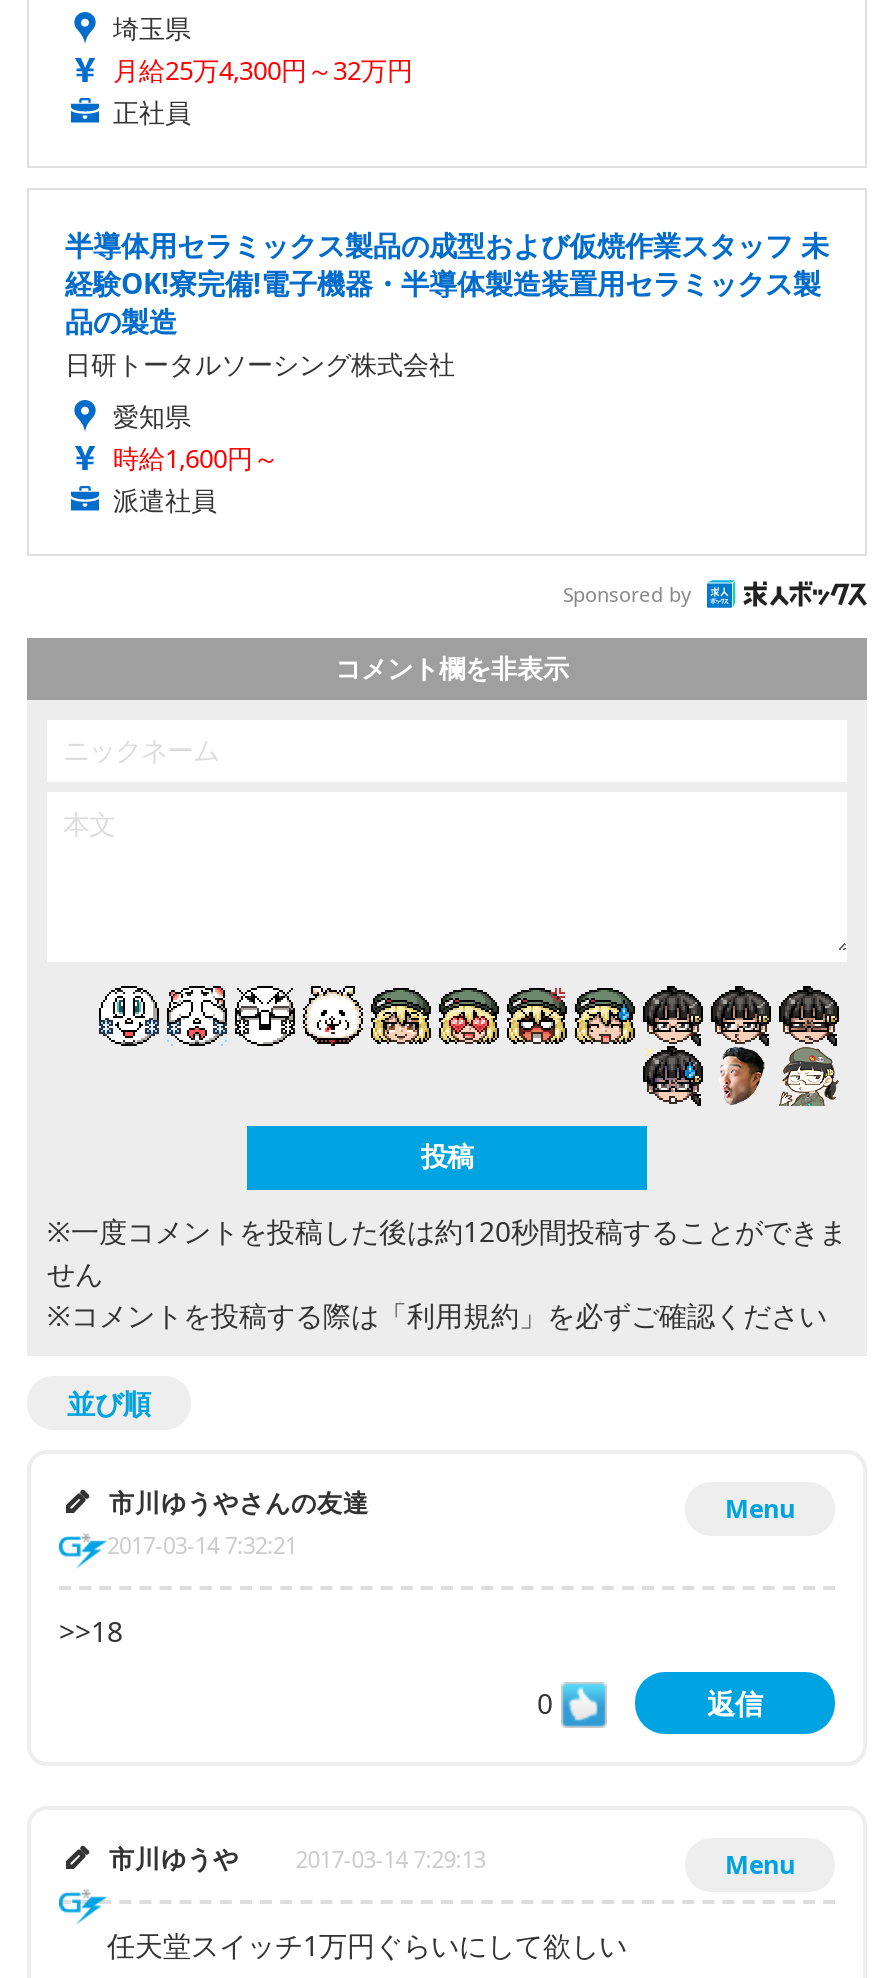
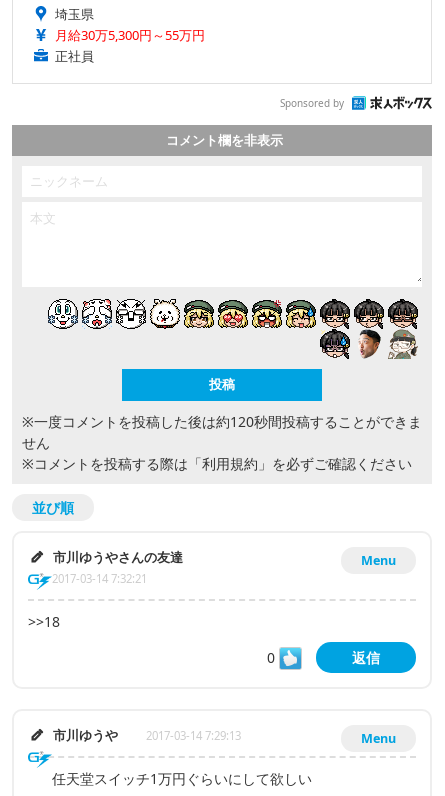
[113,51,413,87] 月給25万4,300円～32万円 -> [55,25,205,43] 月給30万5,300円～55万円
[65,225,829,517] 半導体用セラミックス製品の成型および仮焼作業スタッフ 未 | 経験OK!寮完備!電子機器・半導体製造装置用セラミックス製 | 品の製造 | 日研トータルソーシング株式会社 | 愛知県 | 時給1,600円～ | 派遣社員 -> none

